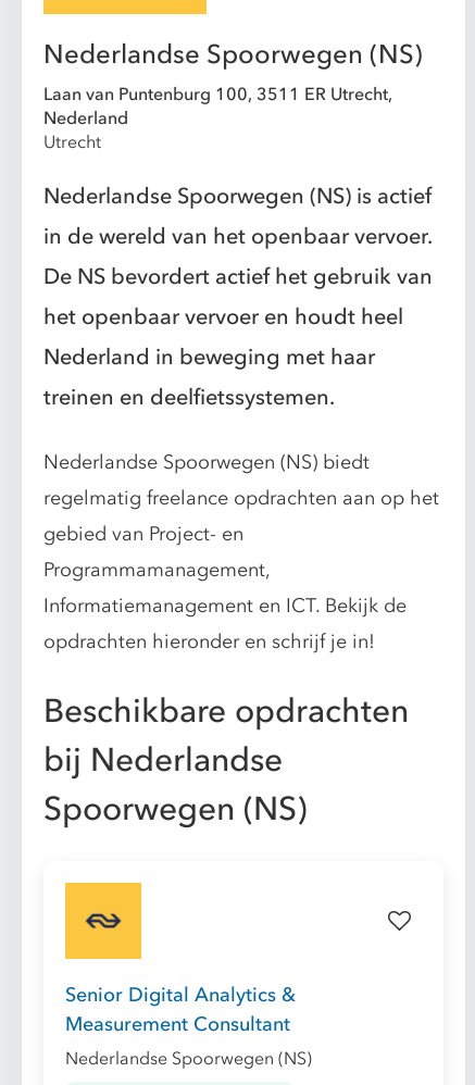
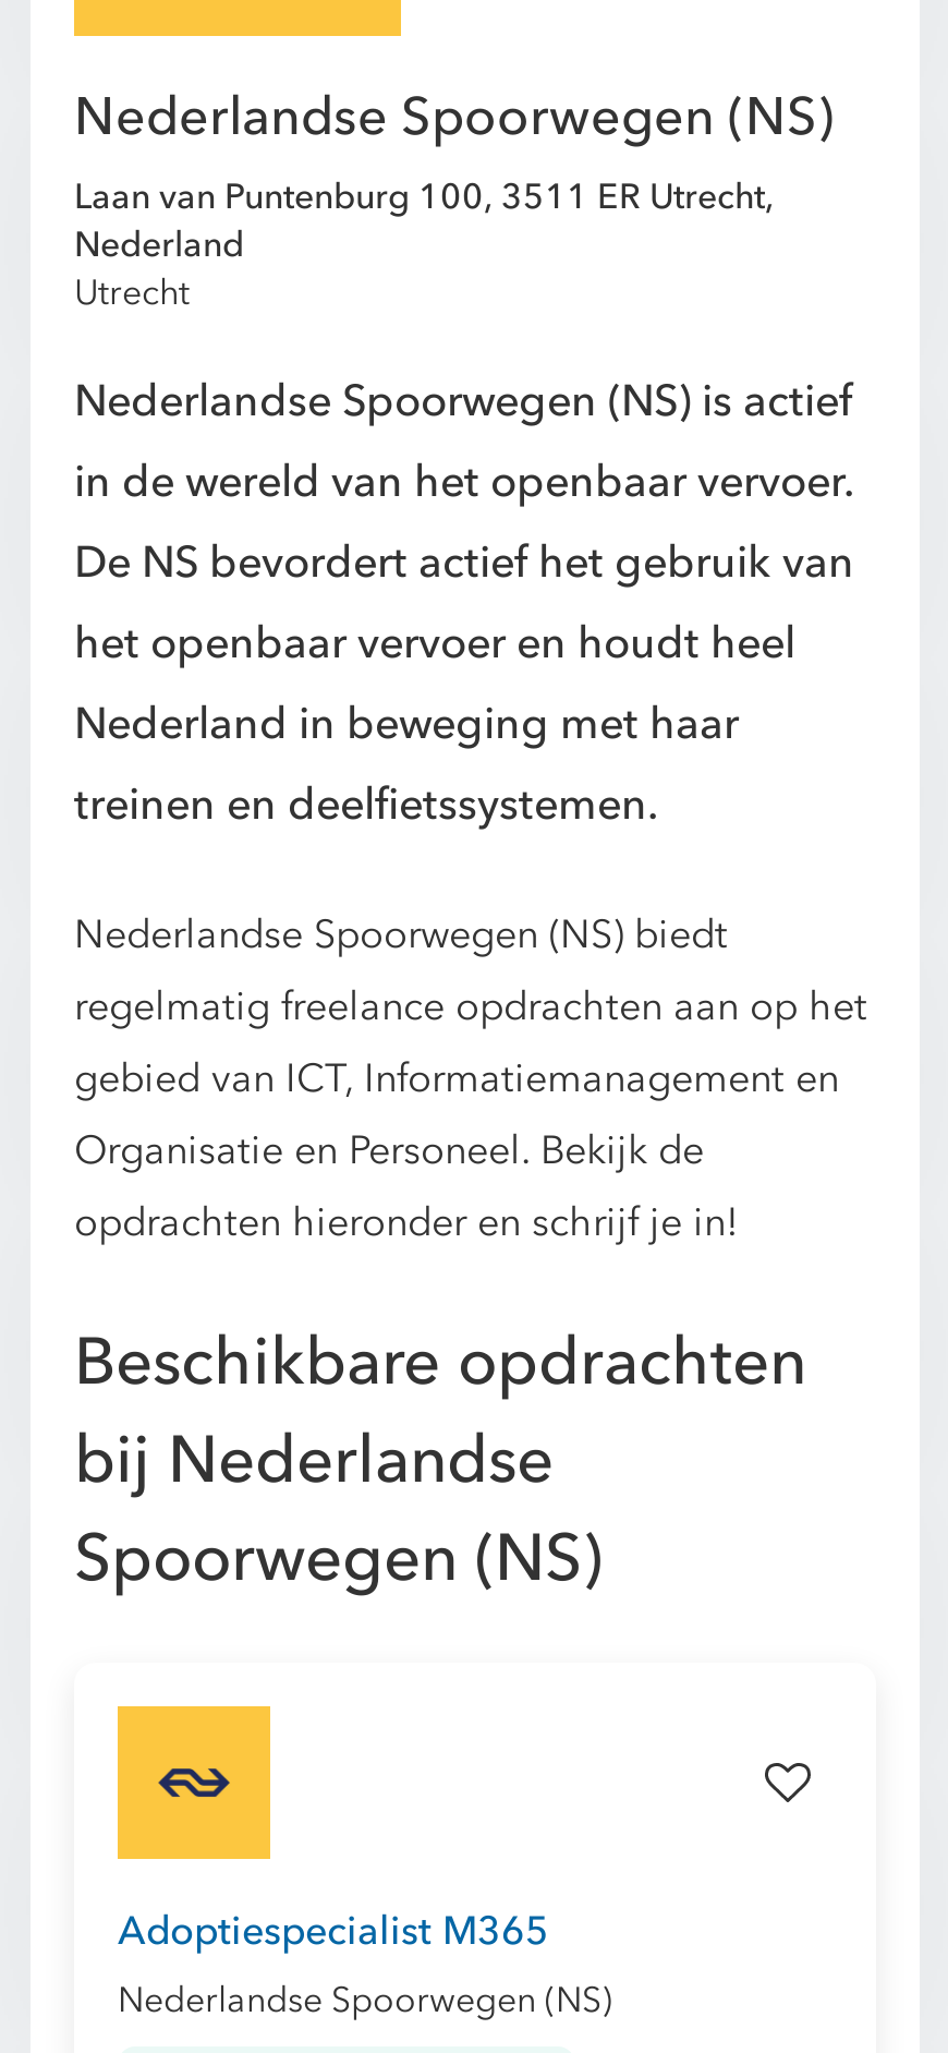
[43,521,407,620] gebied van Project- en | Programmamanagement, | Informatiemanagement en ICT. Bekijk de -> [74,1052,839,1179] gebied van ICT, Informatiemanagement en | Organisatie en Personeel. Bekijk de
[65,982,296,1038] Senior Digital Analytics & | Measurement Consultant -> [118,1905,549,1959] Adoptiespecialist M365

